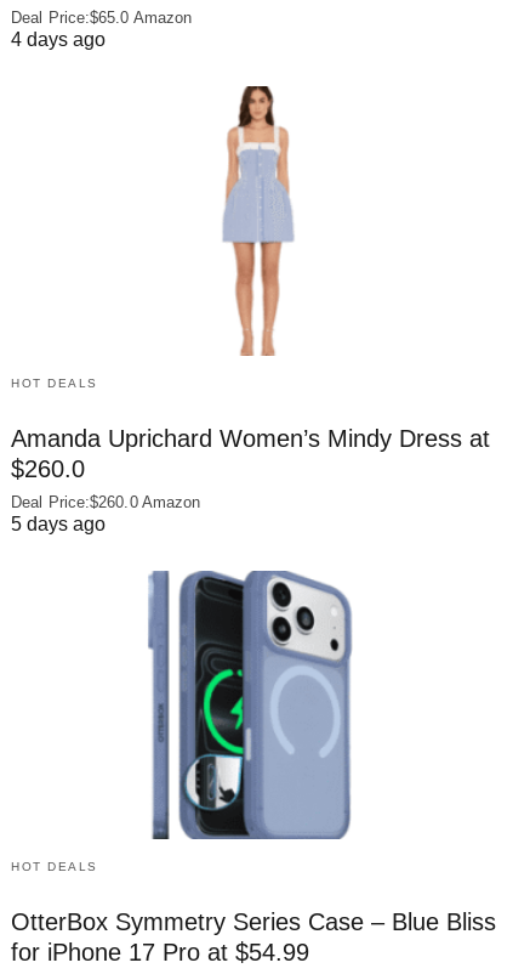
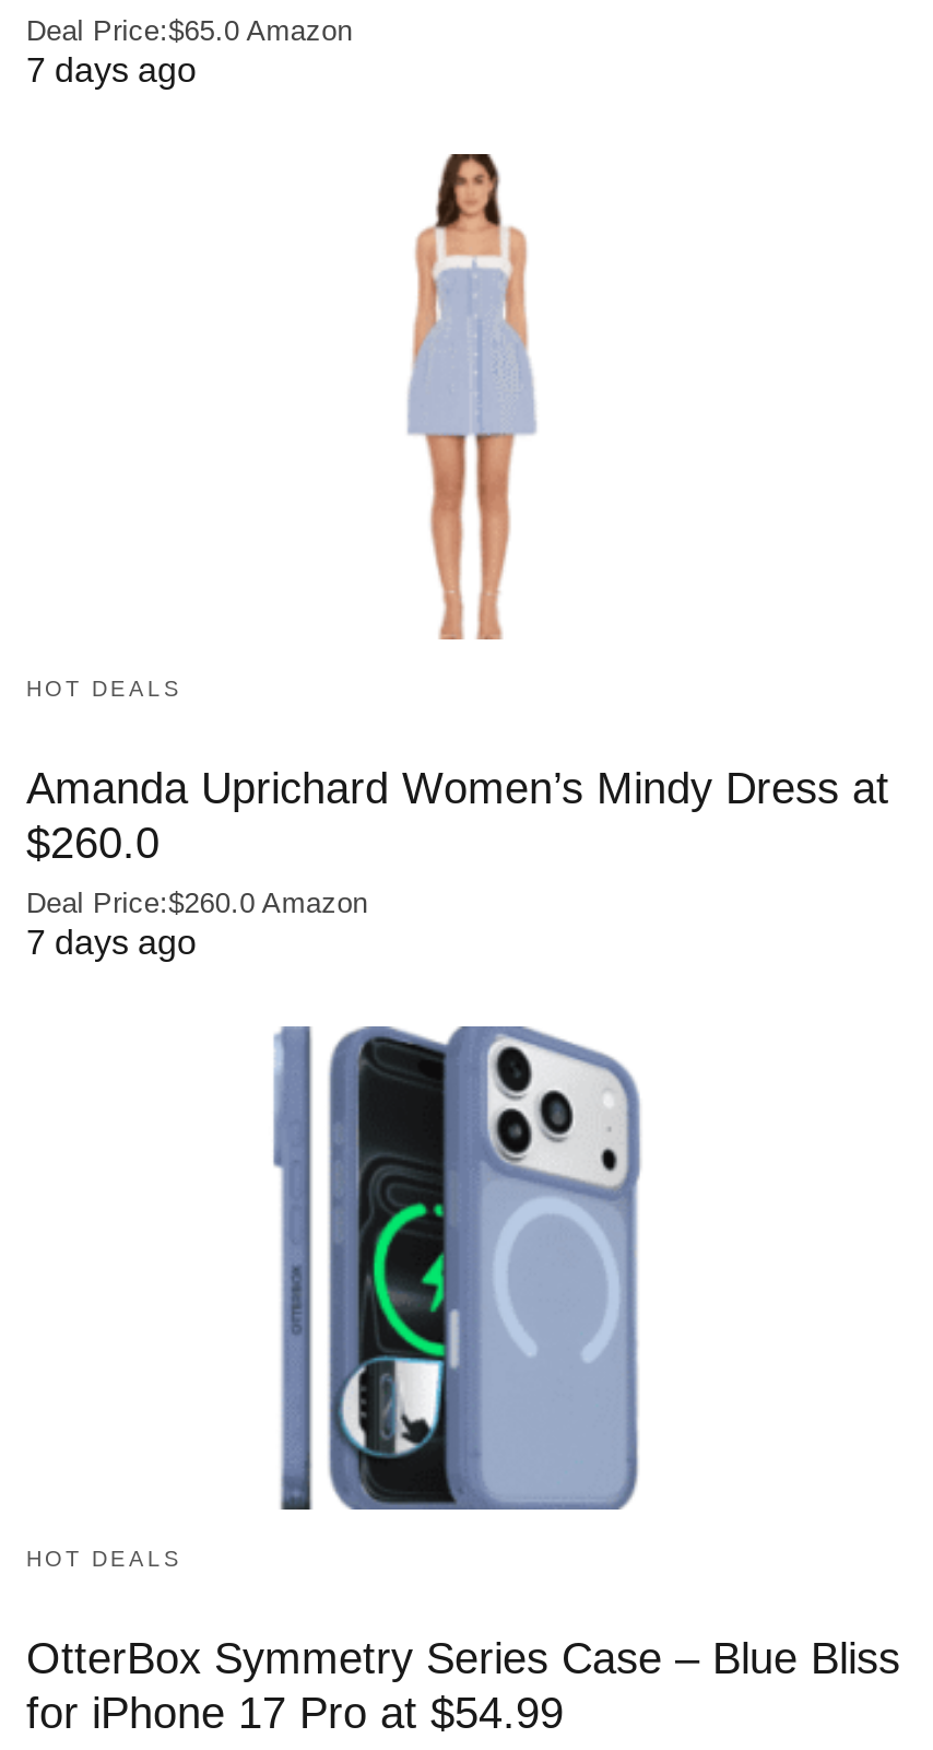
[11,29,106,50] 4 days ago -> [26,51,197,88] 7 days ago
[11,513,106,534] 5 days ago -> [26,923,197,960] 7 days ago

